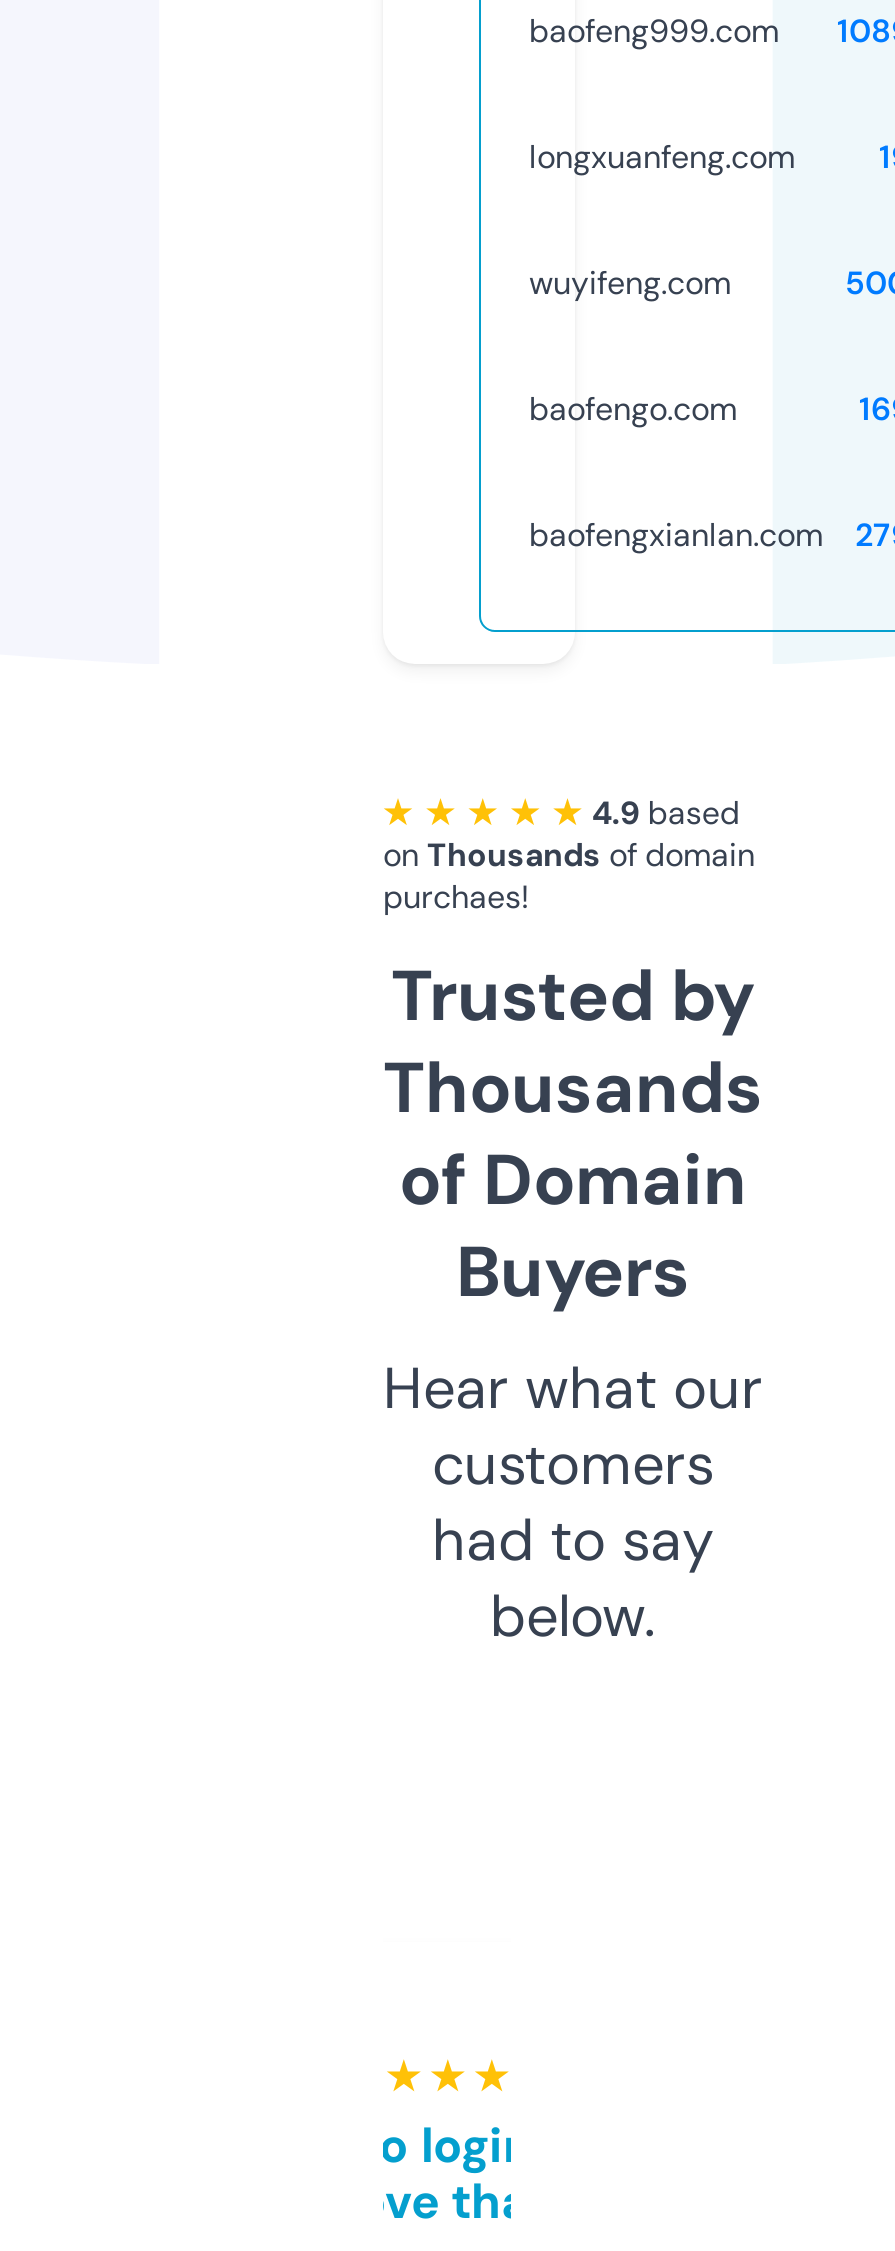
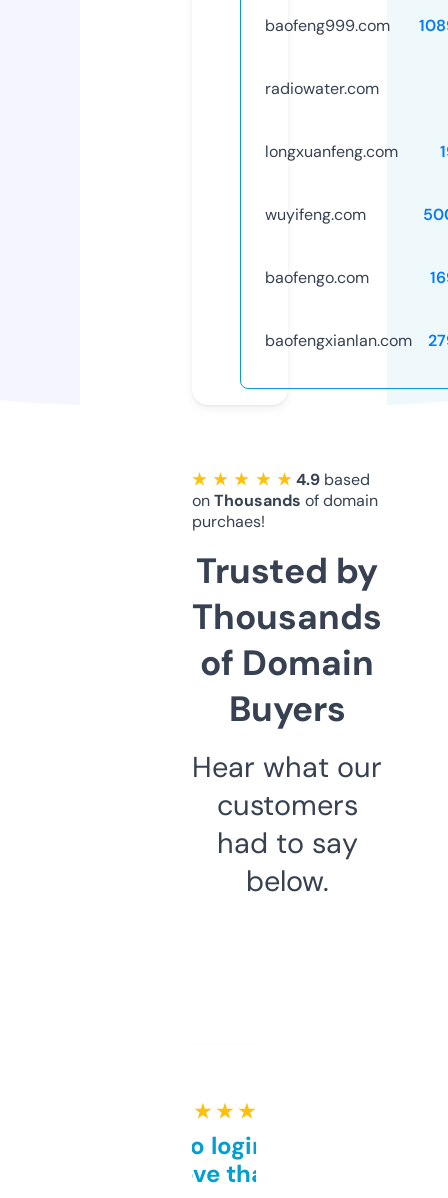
none -> [265,78,379,99] radiowater.com

